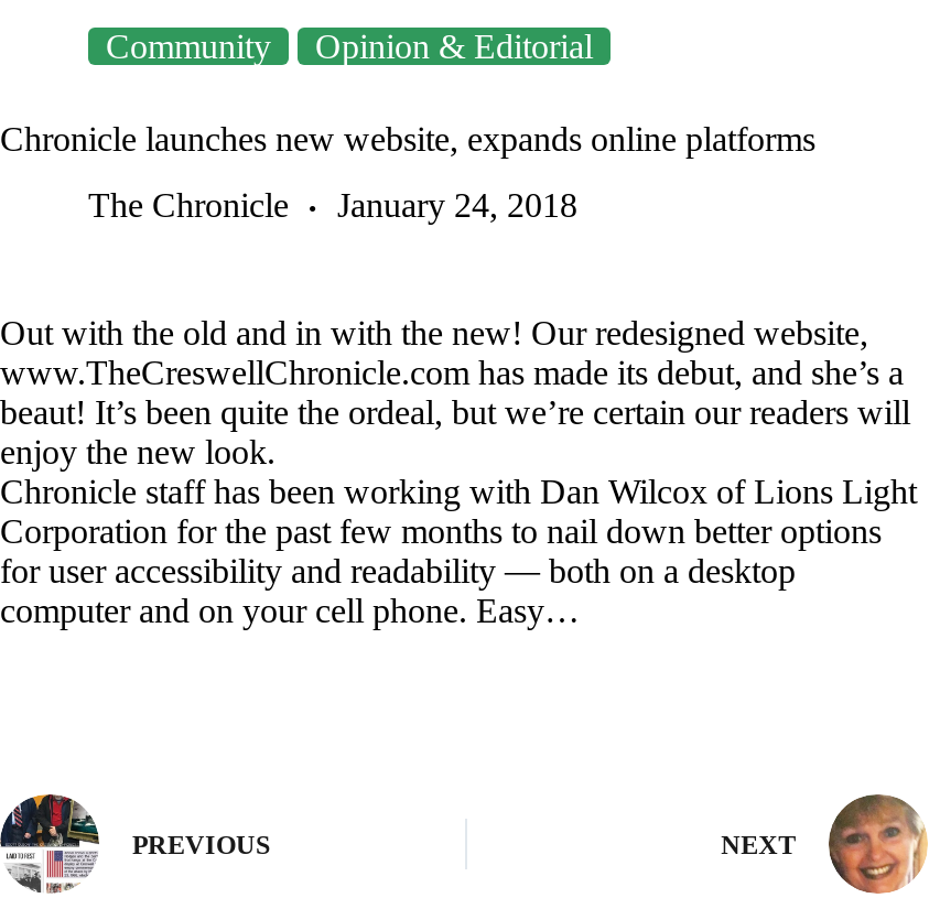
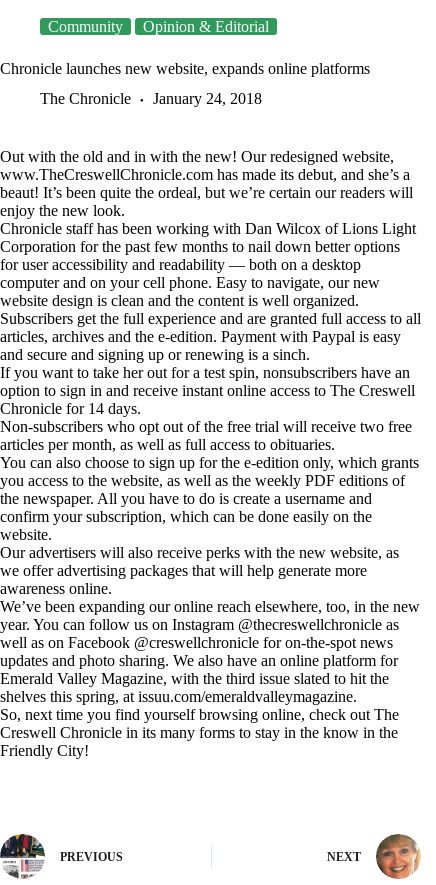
[0,591,580,629] computer and on your cell phone. Easy… -> [0,274,421,759] computer and on your cell phone. Easy to navigate, our new | website design is clean and the content is well organized. | Subscribers get the full experience and are granted full access to all | articles, archives and the e-edition. Payment with Paypal is easy | and secure and signing up or renewing is a sinch. | If you want to take her out for a test spin, nonsubscribers have an | option to sign in and receive instant online access to The Creswell | Chronicle for 14 days. | Non-subscribers who opt out of the free trial will receive two free | articles per month, as well as full access to obituaries. | You can also choose to sign up for the e-edition only, which grants | you access to the website, as well as the weekly PDF editions of | the newspaper. All you have to do is create a username and | confirm your subscription, which can be done easily on the | website. | Our advertisers will also receive perks with the new website, as | we offer advertising packages that will help generate more | awareness online. | We’ve been expanding our online reach elsewhere, too, in the new | year. You can follow us on Instagram @thecreswellchronicle as | well as on Facebook @creswellchronicle for on-the-spot news | updates and photo sharing. We also have an online platform for | Emerald Valley Magazine, with the third issue slated to hit the | shelves this spring, at issuu.com/emeraldvalleymagazine. | So, next time you find yourself browsing online, check out The | Creswell Chronicle in its many forms to stay in the know in the | Friendly City!

